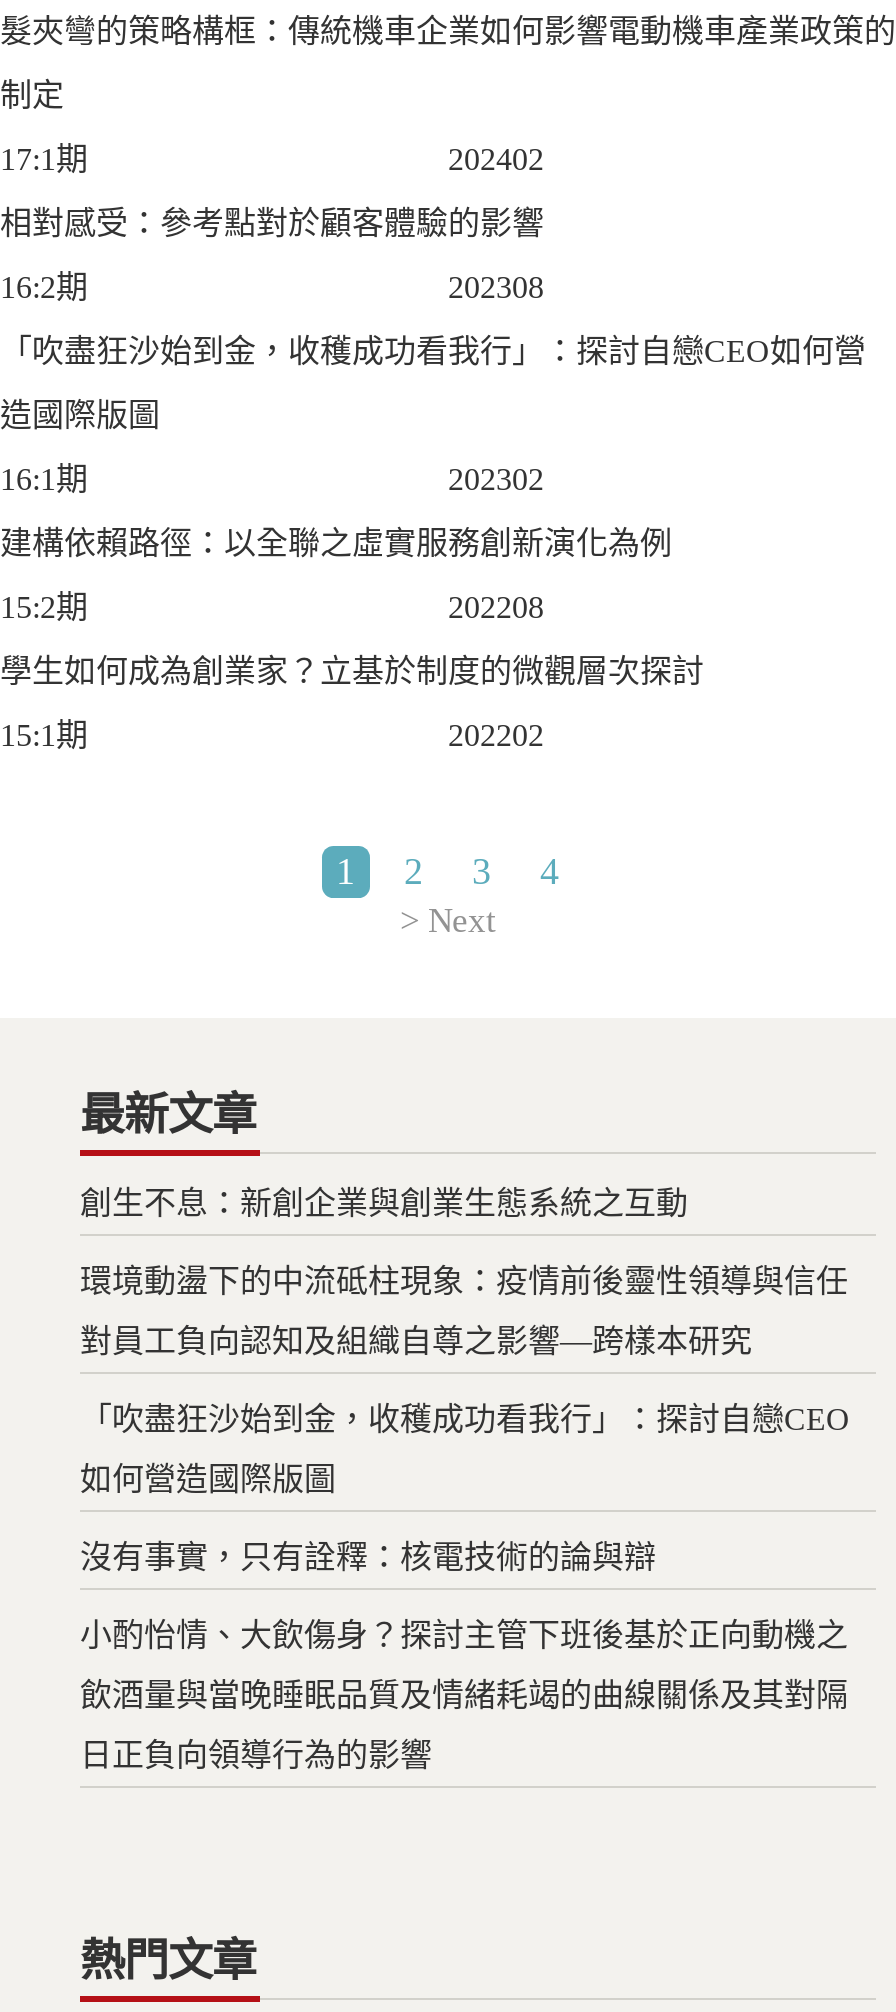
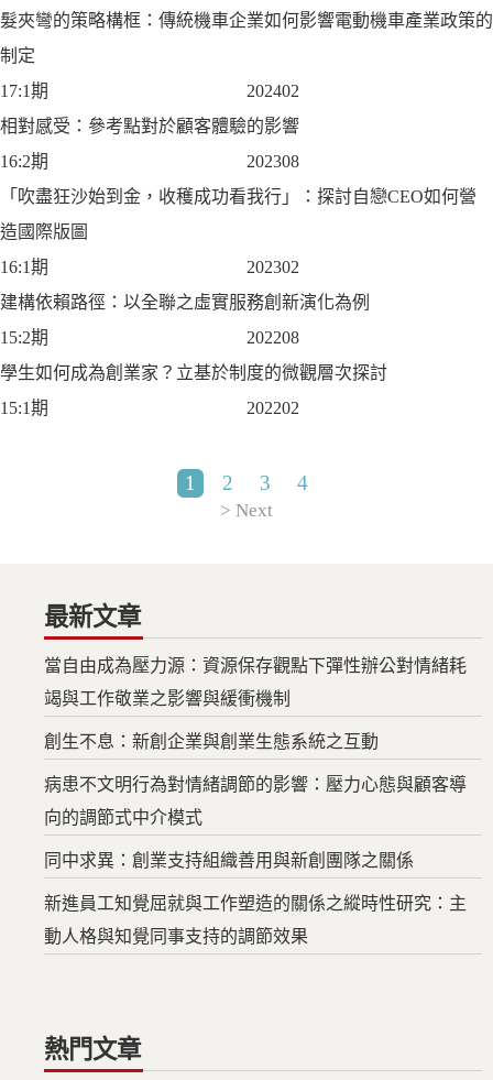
none -> [44,656,467,708] 當自由成為壓力源：資源保存觀點下彈性辦公對情緒耗 | 竭與工作敬業之影響與緩衝機制
moved [80,1186,688,1220] -> [44,732,379,751]: 創生不息：新創企業與創業生態系統之互動
[80,1264,850,1772] 環境動盪下的中流砥柱現象：疫情前後靈性領導與信任 | 對員工負向認知及組織自尊之影響—跨樣本研究 | 「吹盡狂沙始到金，收穫成功看我行」：探討自戀CEO | 如何營造國際版圖 | 沒有事實，只有詮釋：核電技術的論與辯 | 小酌怡情、大飲傷身？探討主管下班後基於正向動機之 | 飲酒量與當晚睡眠品質及情緒耗竭的曲線關係及其對隔 | 日正負向領導行為的影響 -> [44,775,467,946] 病患不文明行為對情緒調節的影響：壓力心態與顧客導 | 向的調節式中介模式 | 同中求異：創業支持組織善用與新創團隊之關係 | 新進員工知覺屈就與工作塑造的關係之縱時性研究：主 | 動人格與知覺同事支持的調節效果

